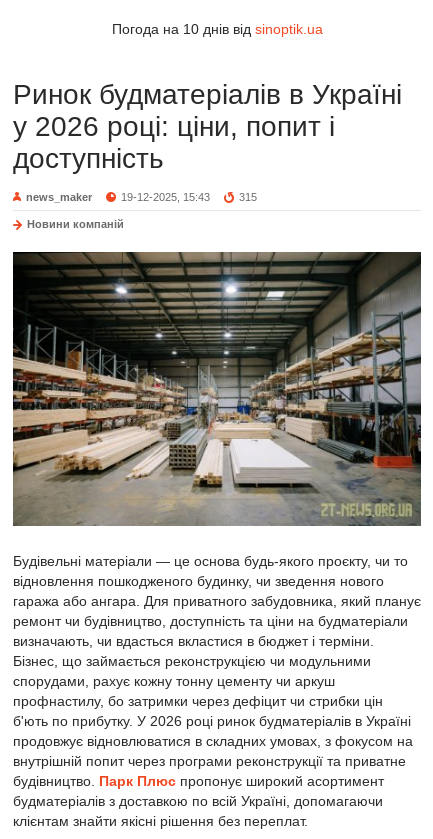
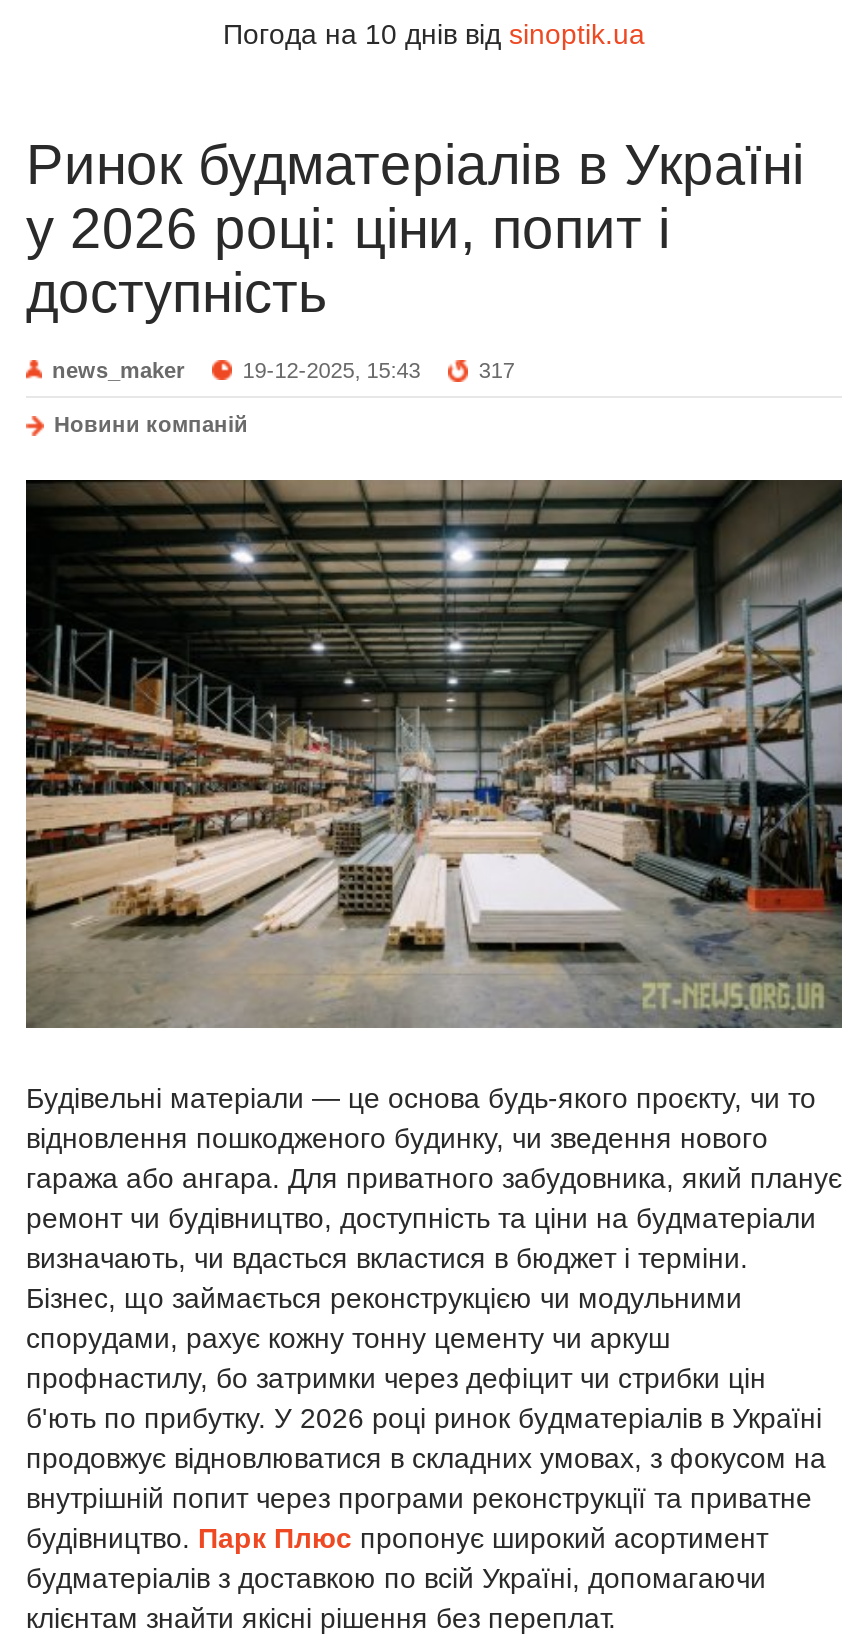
[239,191,257,203] 315 -> [479,358,515,382] 317

